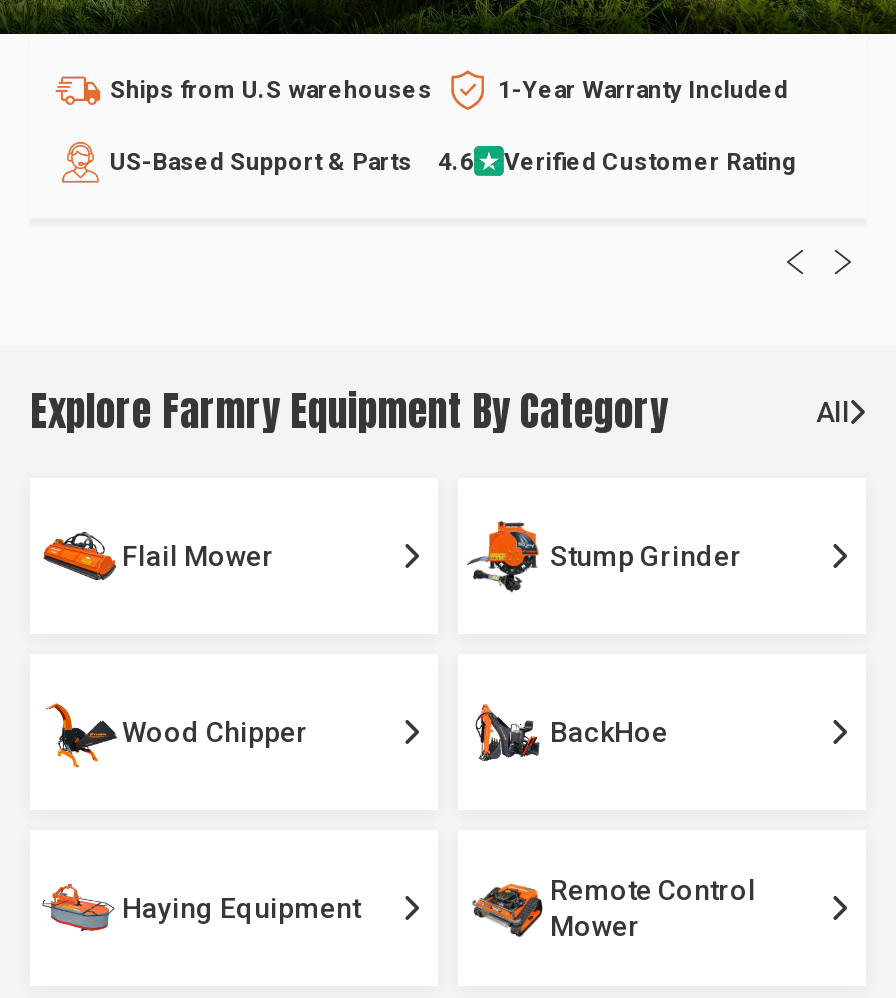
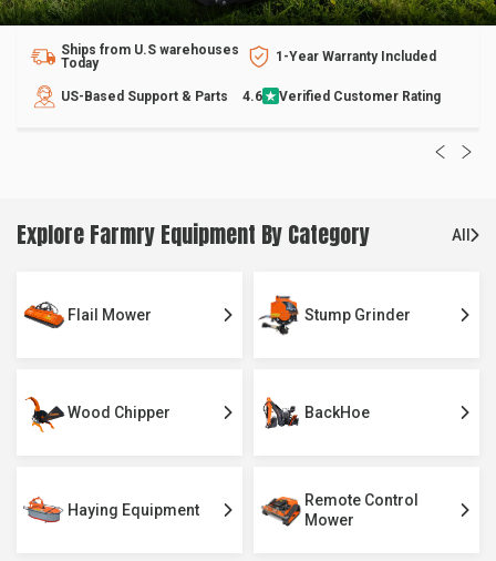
none -> [61,55,99,71] Today

